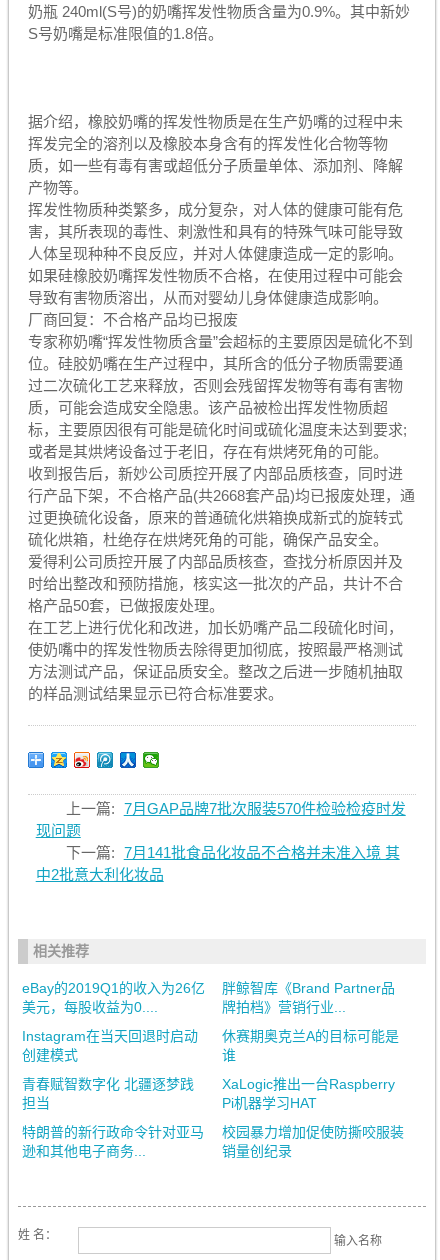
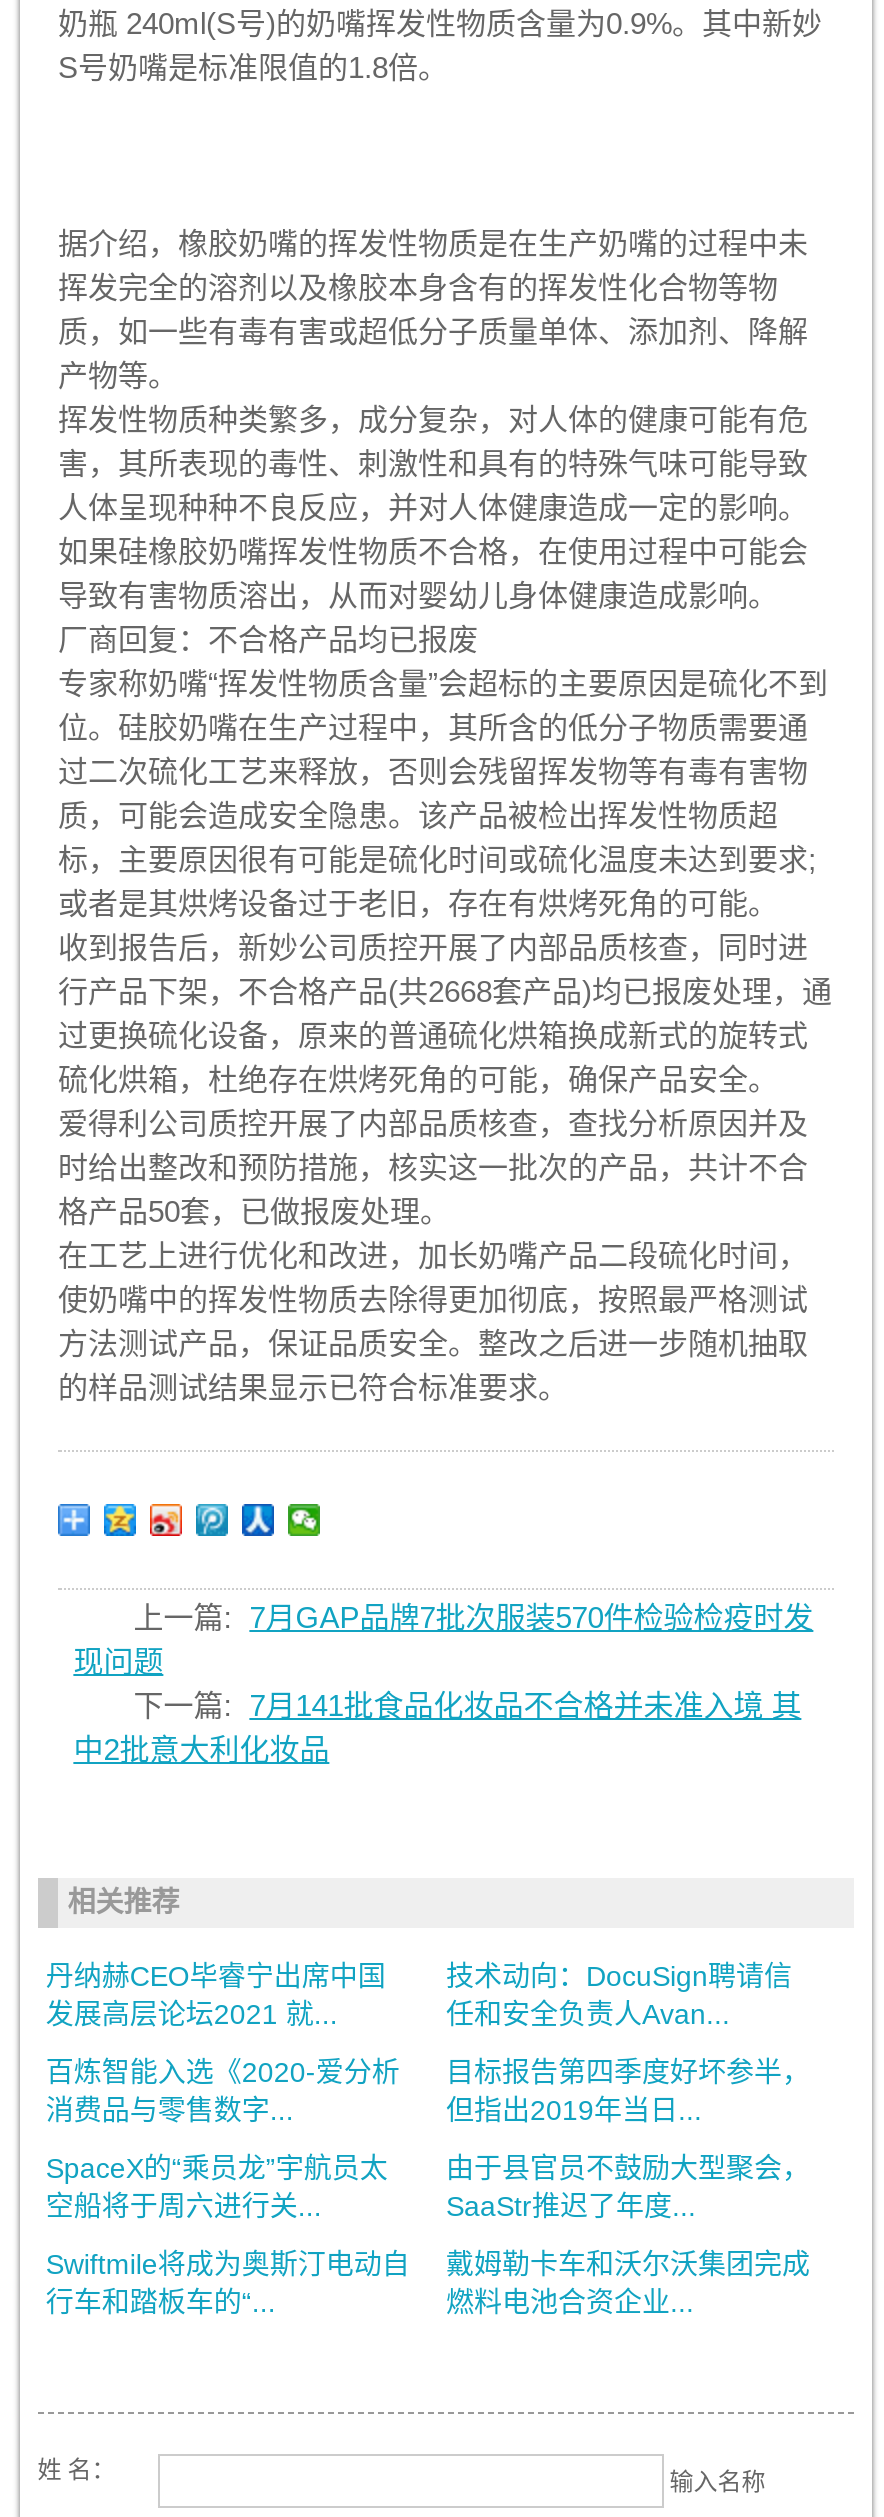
[22,980,205,1015] eBay的2019Q1的收入为26亿 | 美元，每股收益为0.... -> [46,1961,386,2031] 丹纳赫CEO毕睿宁出席中国 | 发展高层论坛2021 就...
[222,980,395,1015] 胖鲸智库《Brand Partner品 | 牌拍档》营销行业... -> [446,1961,792,2031] 技术动向：DocuSign聘请信 | 任和安全负责人Avan...
[22,1028,198,1063] Instagram在当天回退时启动 | 创建模式 -> [46,2057,400,2127] 百炼智能入选《2020-爱分析 | 消费品与零售数字...
[222,1028,399,1063] 休赛期奥克兰A的目标可能是 | 谁 -> [446,2057,810,2127] 目标报告第四季度好坏参半， | 但指出2019年当日...
[22,1076,194,1111] 青春赋智数字化 北疆逐梦践 | 担当 -> [46,2153,388,2223] SpaceX的“乘员龙”宇航员太 | 空船将于周六进行关...
[222,1076,395,1111] XaLogic推出一台Raspberry | Pi机器学习HAT -> [446,2153,810,2223] 由于县官员不鼓励大型聚会， | SaaStr推迟了年度...
[22,1124,204,1159] 特朗普的新行政命令针对亚马 | 逊和其他电子商务... -> [46,2249,410,2319] Swiftmile将成为奥斯汀电动自 | 行车和踏板车的“...
[222,1124,404,1159] 校园暴力增加促使防撕咬服装 | 销量创纪录 -> [446,2249,810,2319] 戴姆勒卡车和沃尔沃集团完成 | 燃料电池合资企业...

